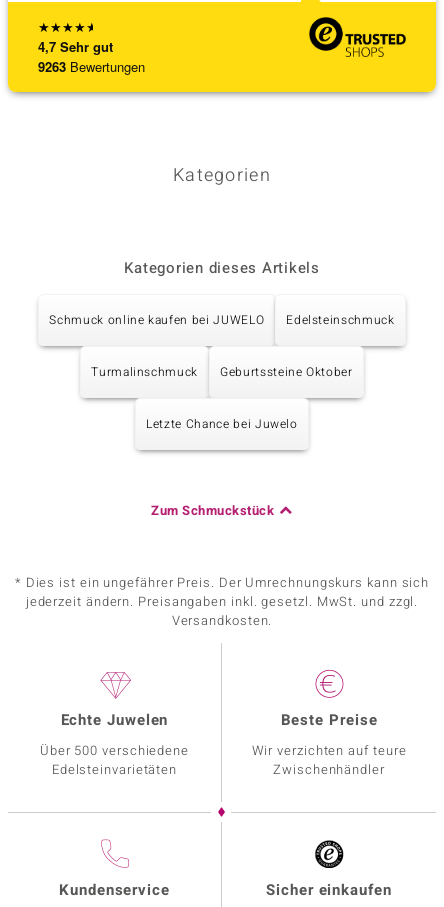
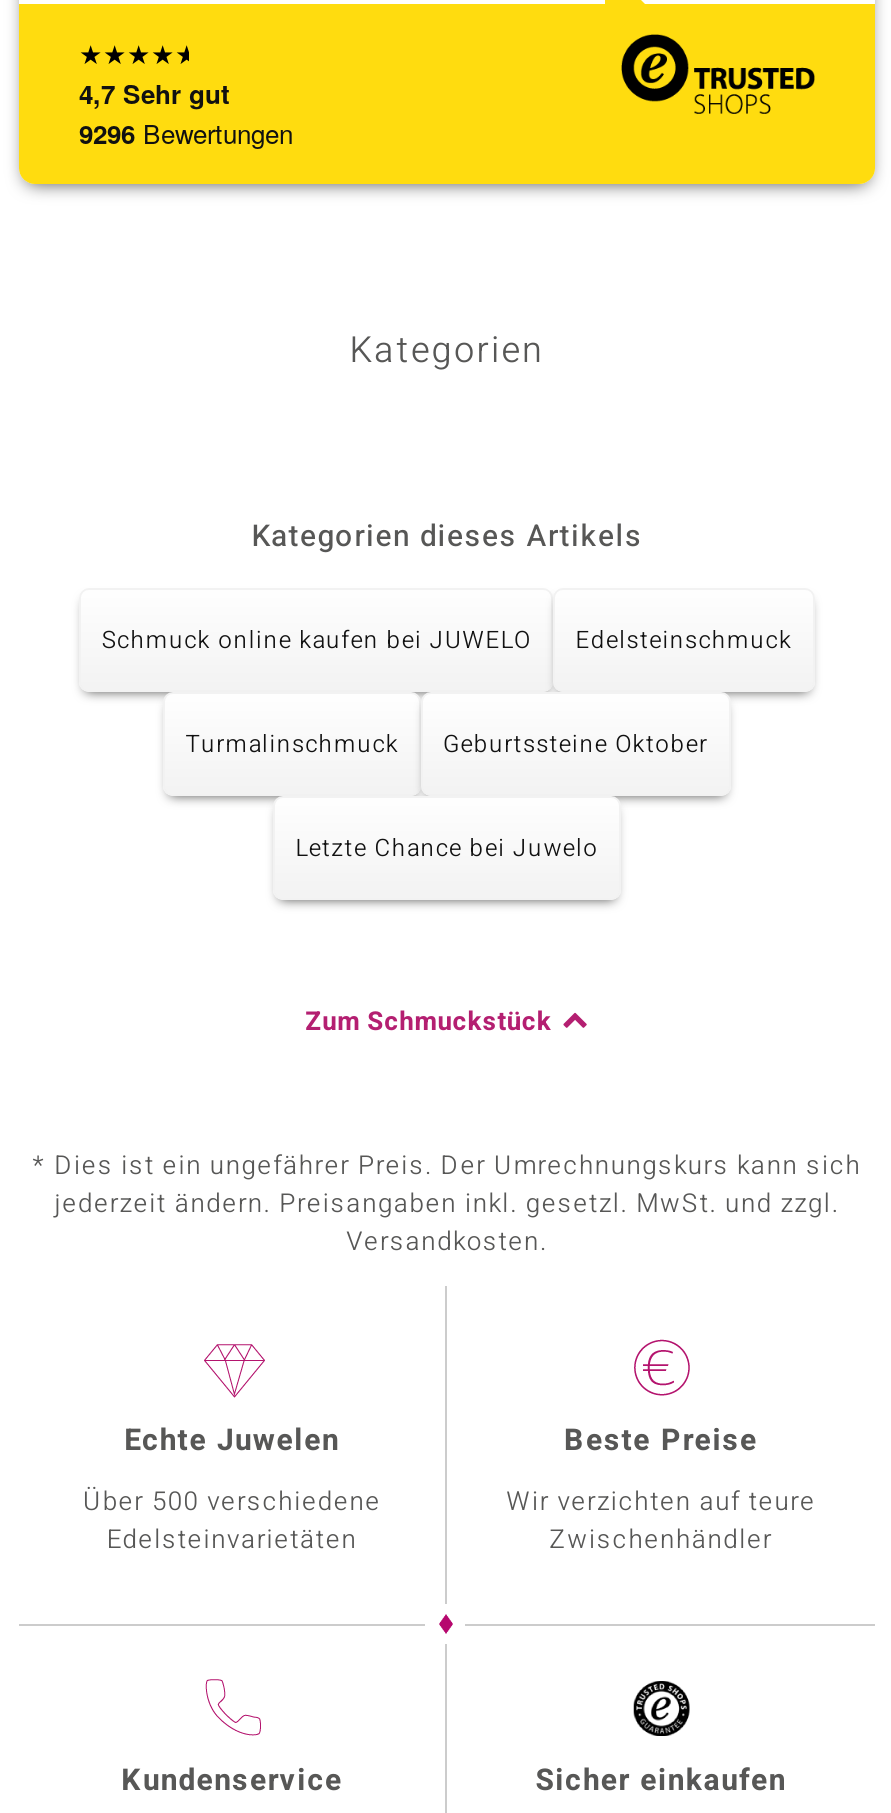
[38,57,145,76] 9263 Bewertungen -> [79,114,293,152] 9296 Bewertungen

